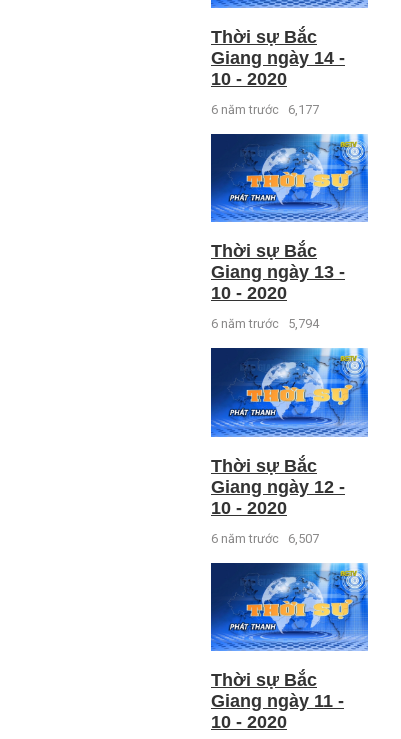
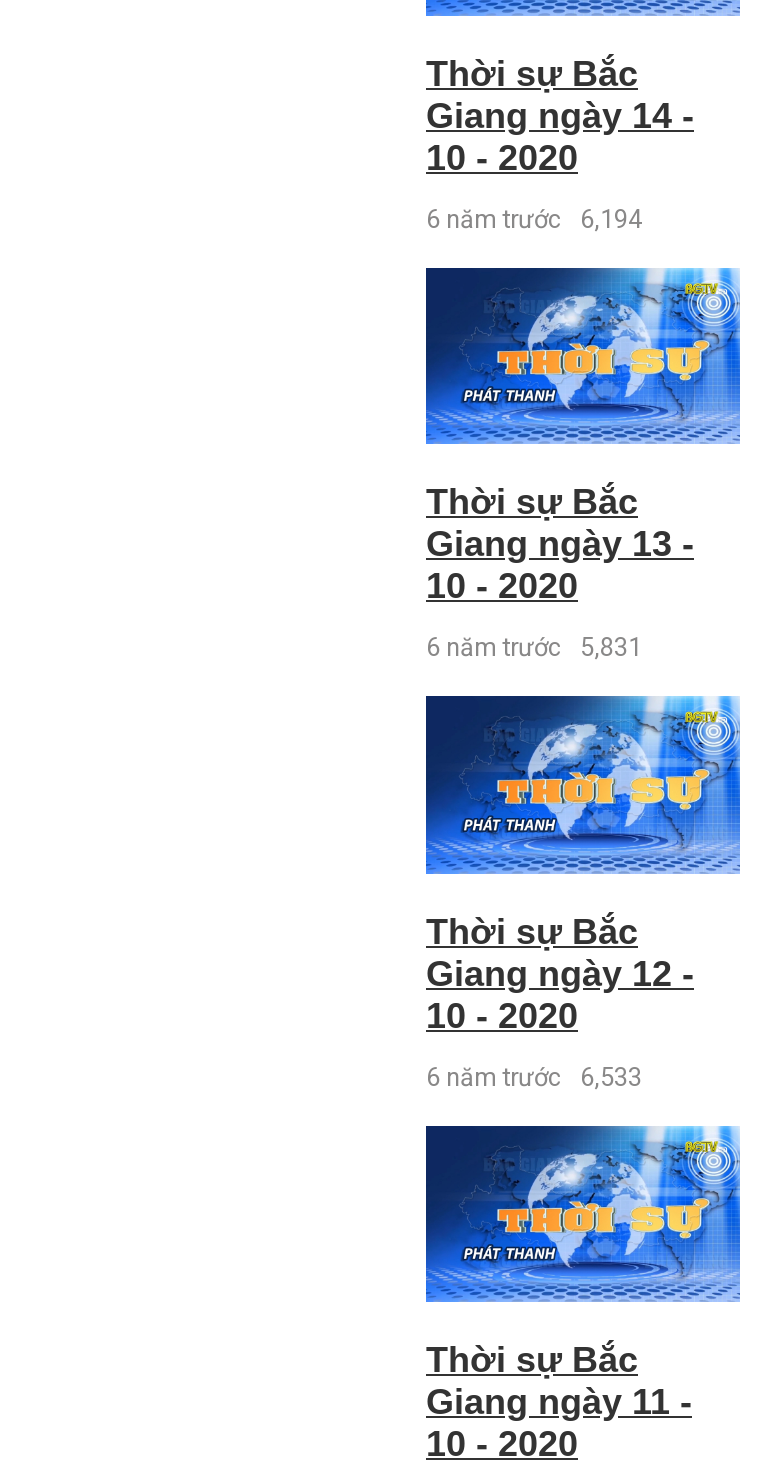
[211,102,319,117] 6 năm trước 6,177 -> [426,204,642,234] 6 năm trước 6,194
[211,316,319,331] 6 năm trước 5,794 -> [426,633,642,663] 6 năm trước 5,831
[211,531,319,546] 6 năm trước 6,507 -> [426,1061,642,1091] 6 năm trước 6,533

